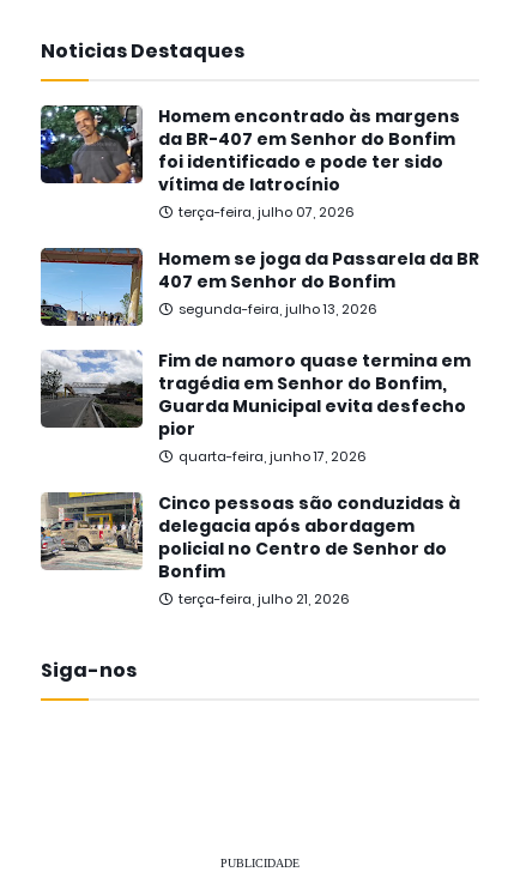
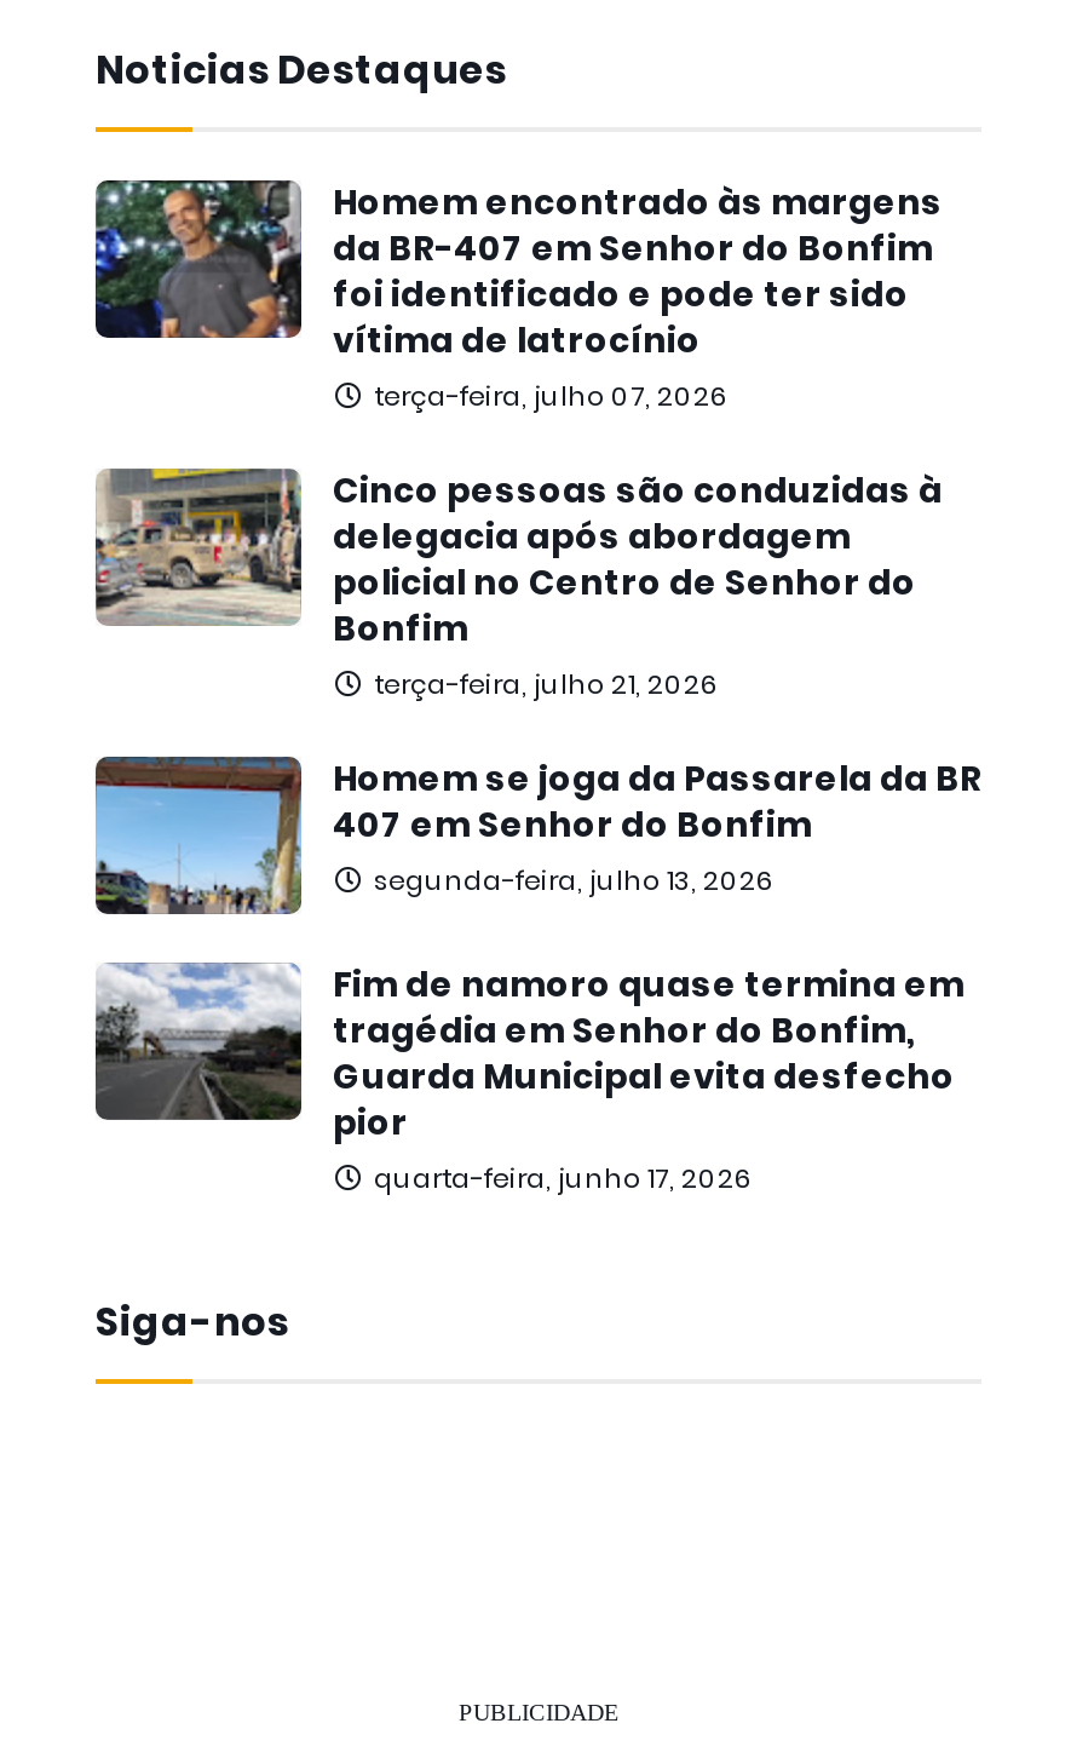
moved [38,247,479,466] -> [91,754,981,1198]: [image] | Homem se joga da Passarela da BR | 407 em Senhor do Bonfim | ... | pior | quarta-feira, junho 17, 2026
moved [40,491,460,609] -> [93,466,943,704]: [image] | Cinco pessoas são conduzidas à | delegacia após abordagem | policial no Centro de Senhor do | Bonfim | terça-feira, julho 21, 2026

